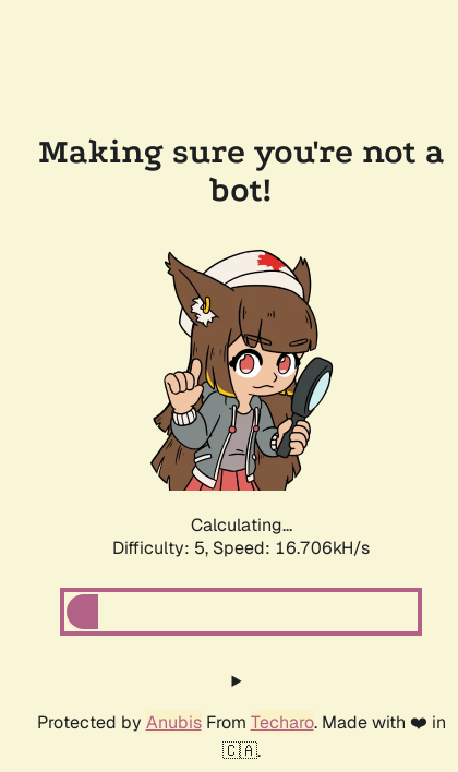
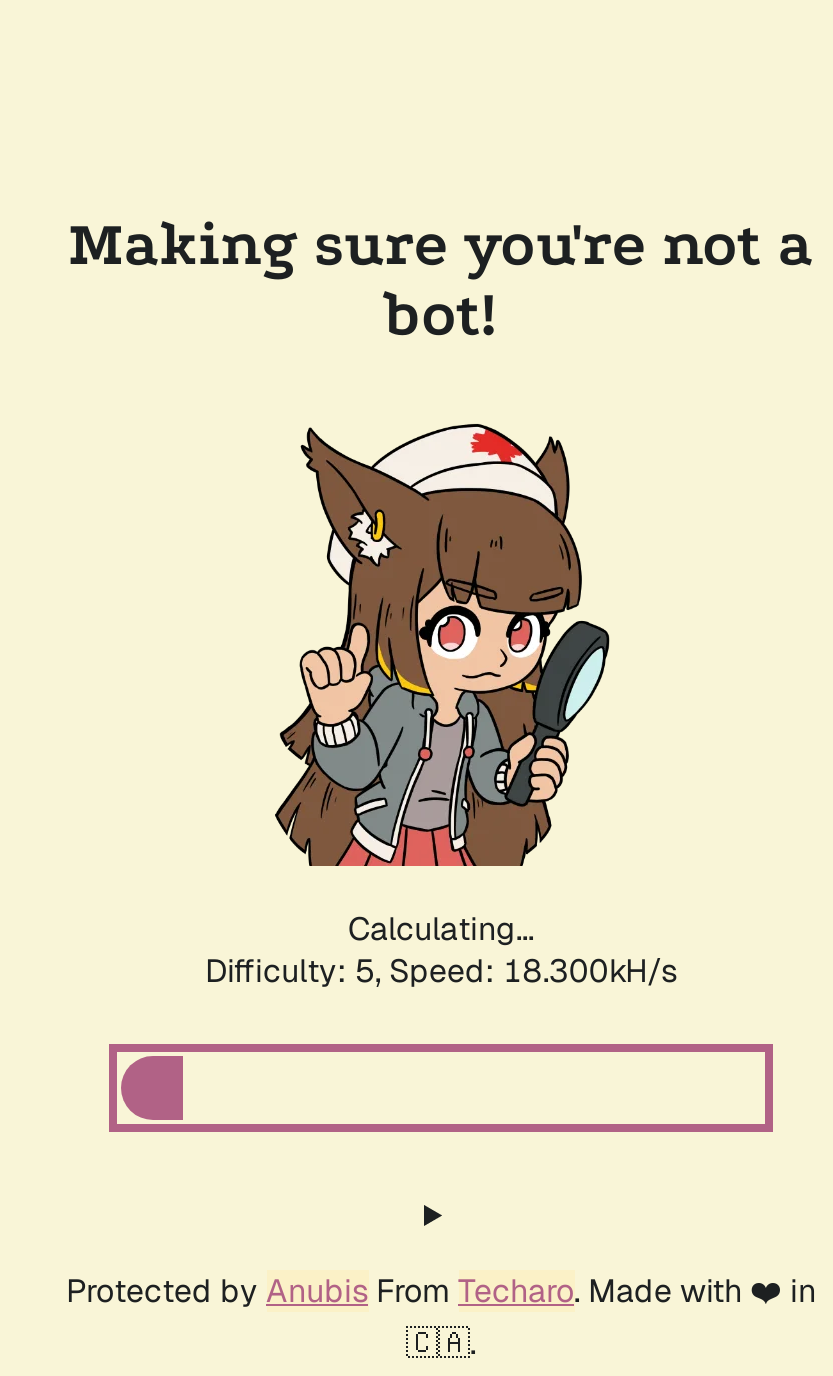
[112,536,370,559] Difficulty: 5, Speed: 16.706kH/s -> [205,950,677,992] Difficulty: 5, Speed: 18.300kH/s

